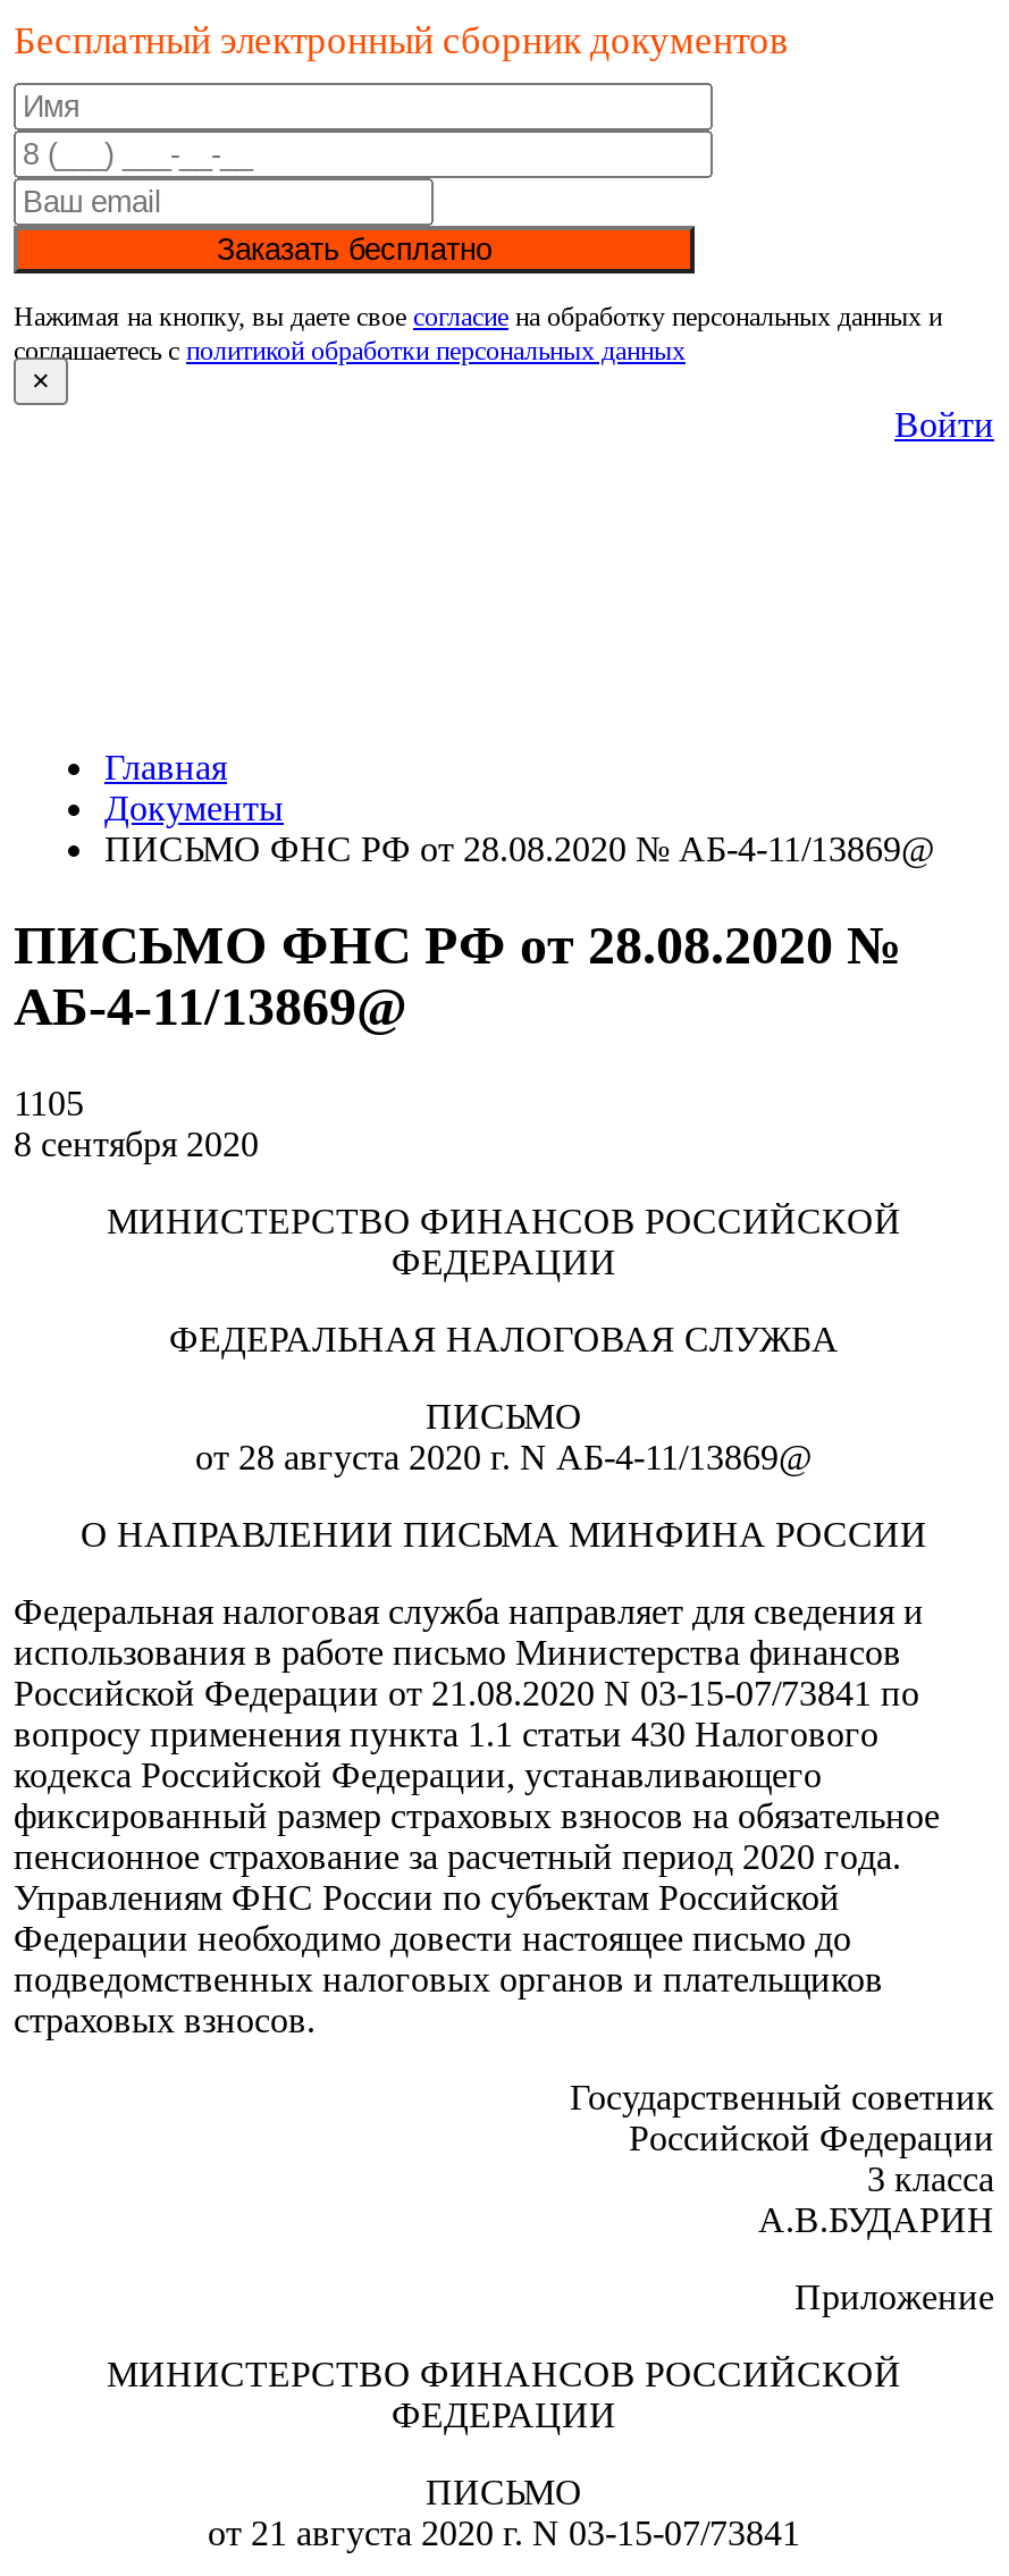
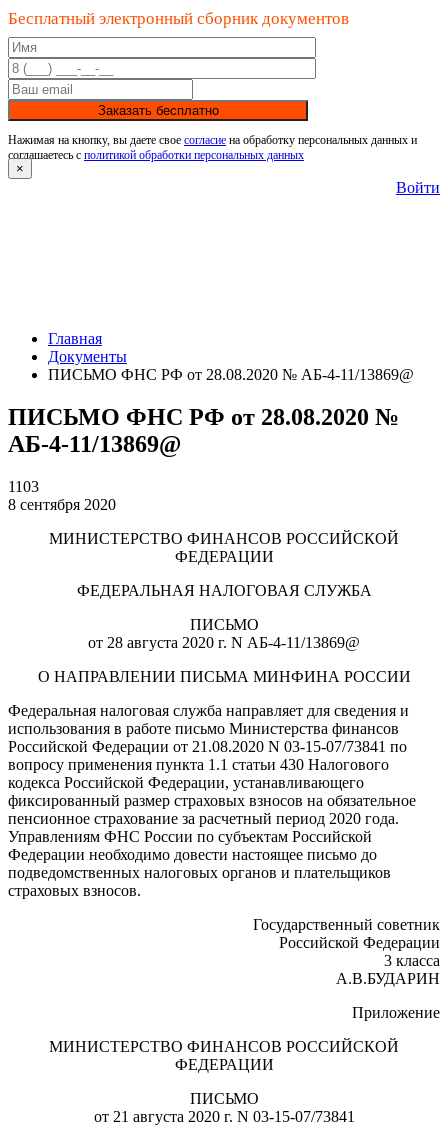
[14,1083,84,1122] 1105 -> [8,478,39,495] 1103

